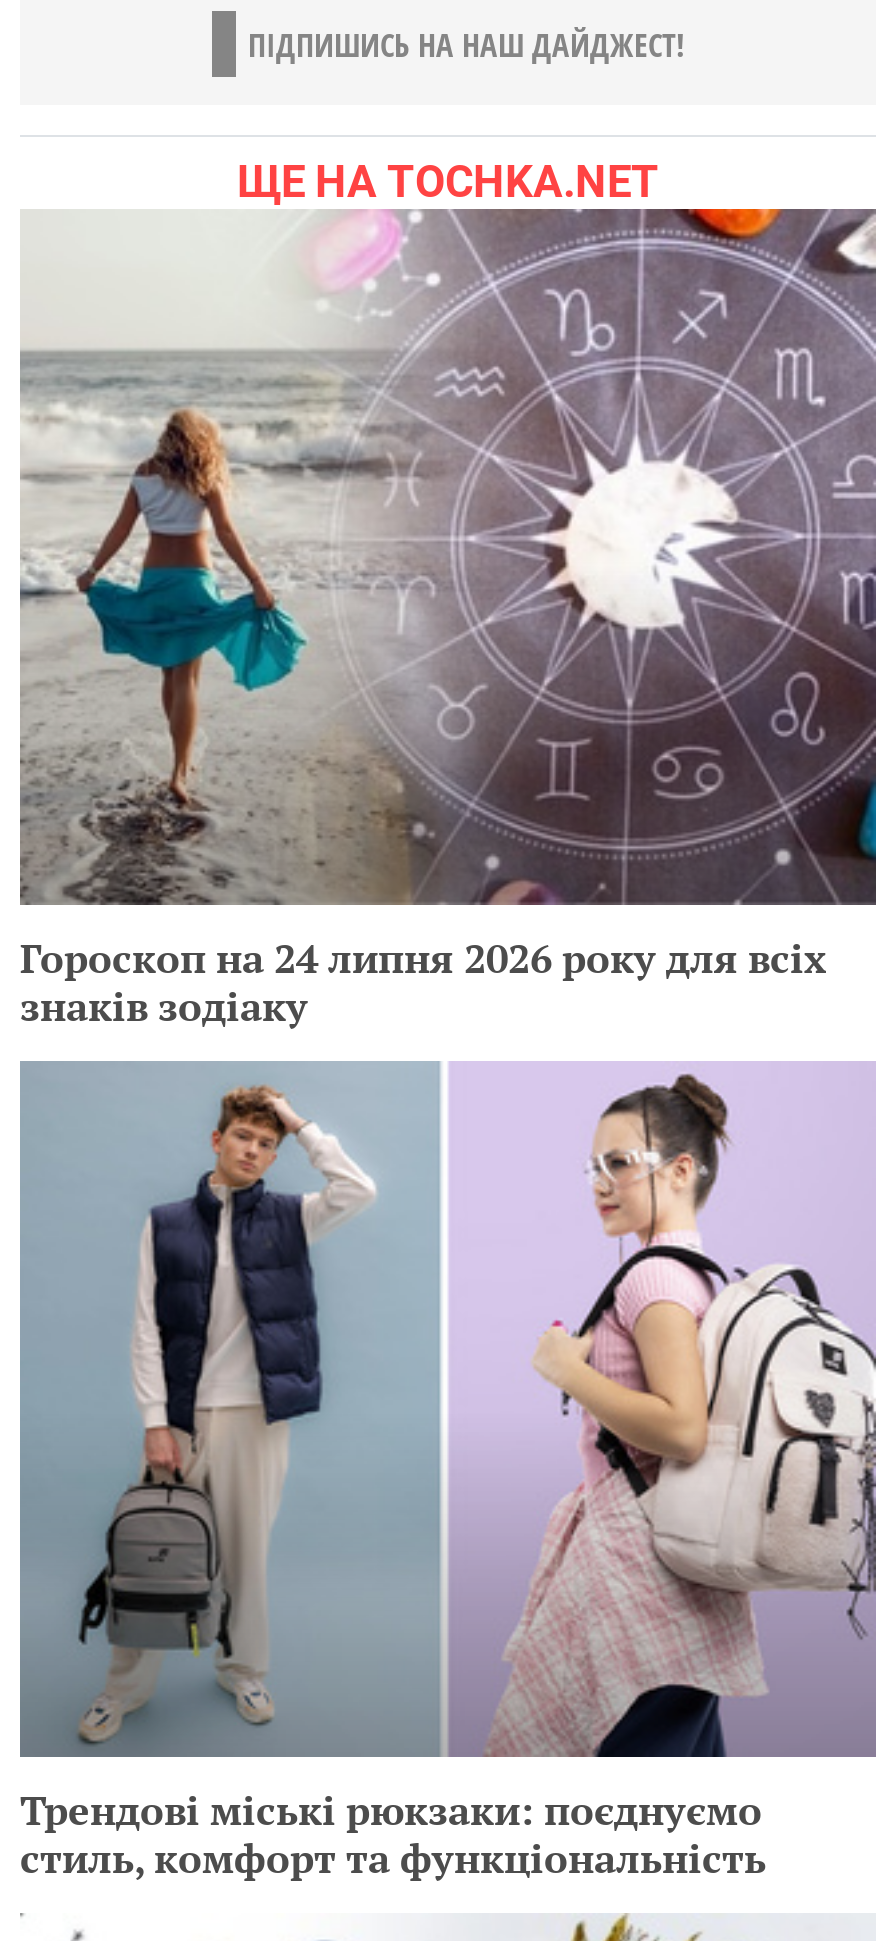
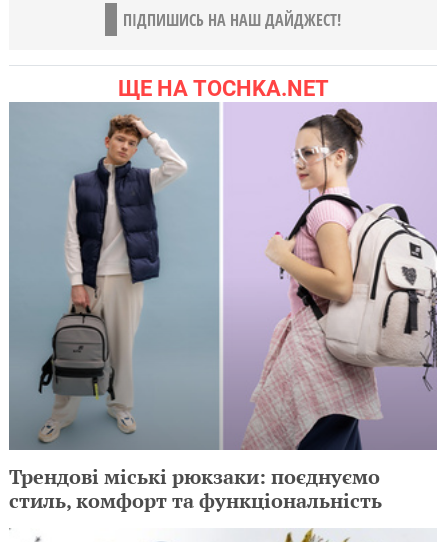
[20,207,878,1033] [image] | Гороскоп на 24 липня 2026 року для всіх | знаків зодіаку -> none

